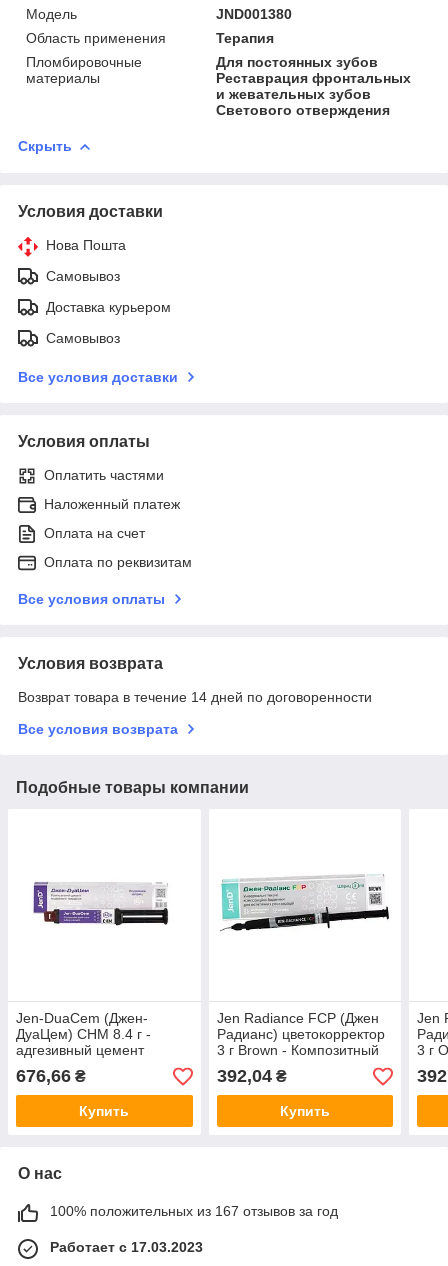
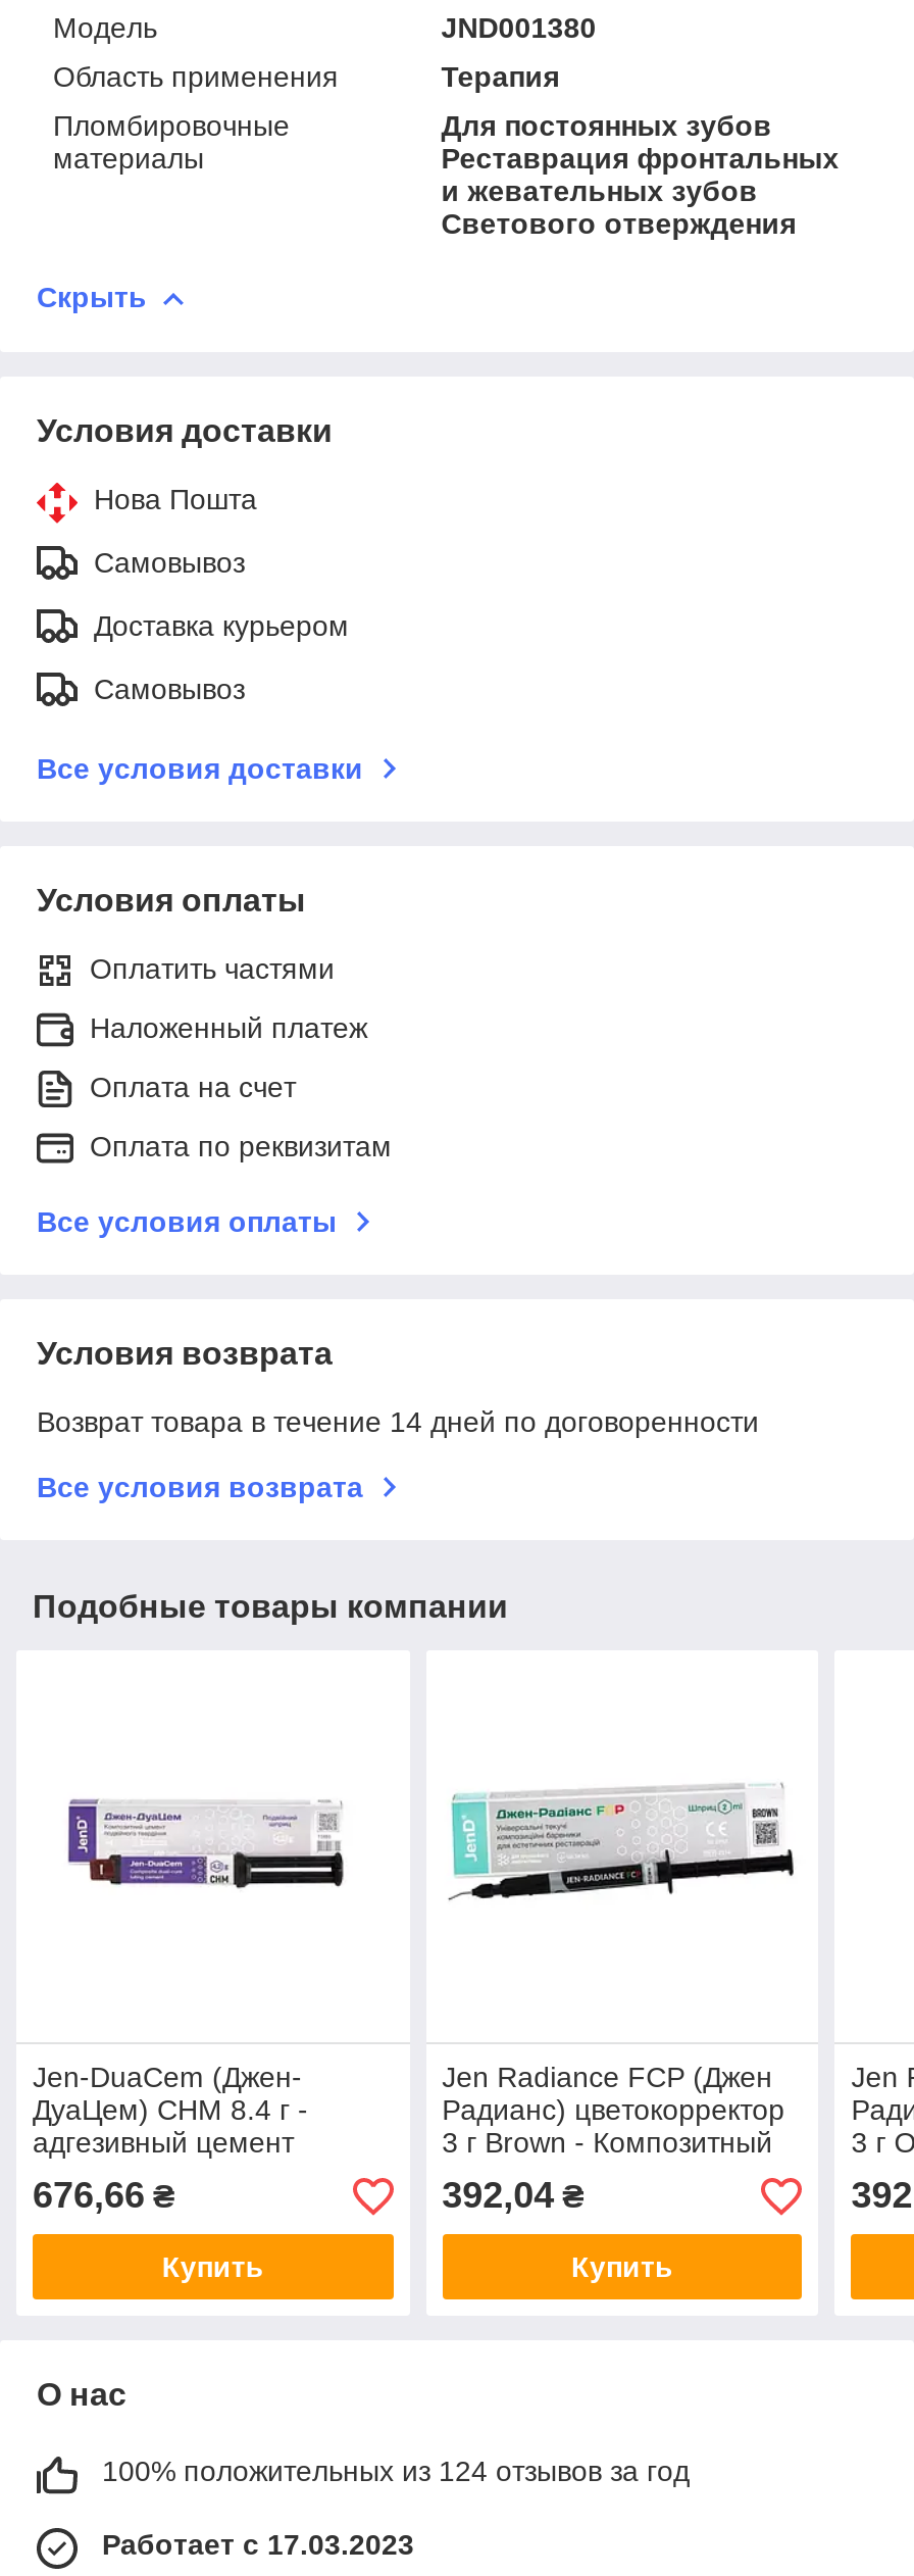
[50,1203,338,1219] 100% положительных из 167 отзывов за год -> [102,2455,690,2488] 100% положительных из 124 отзывов за год

